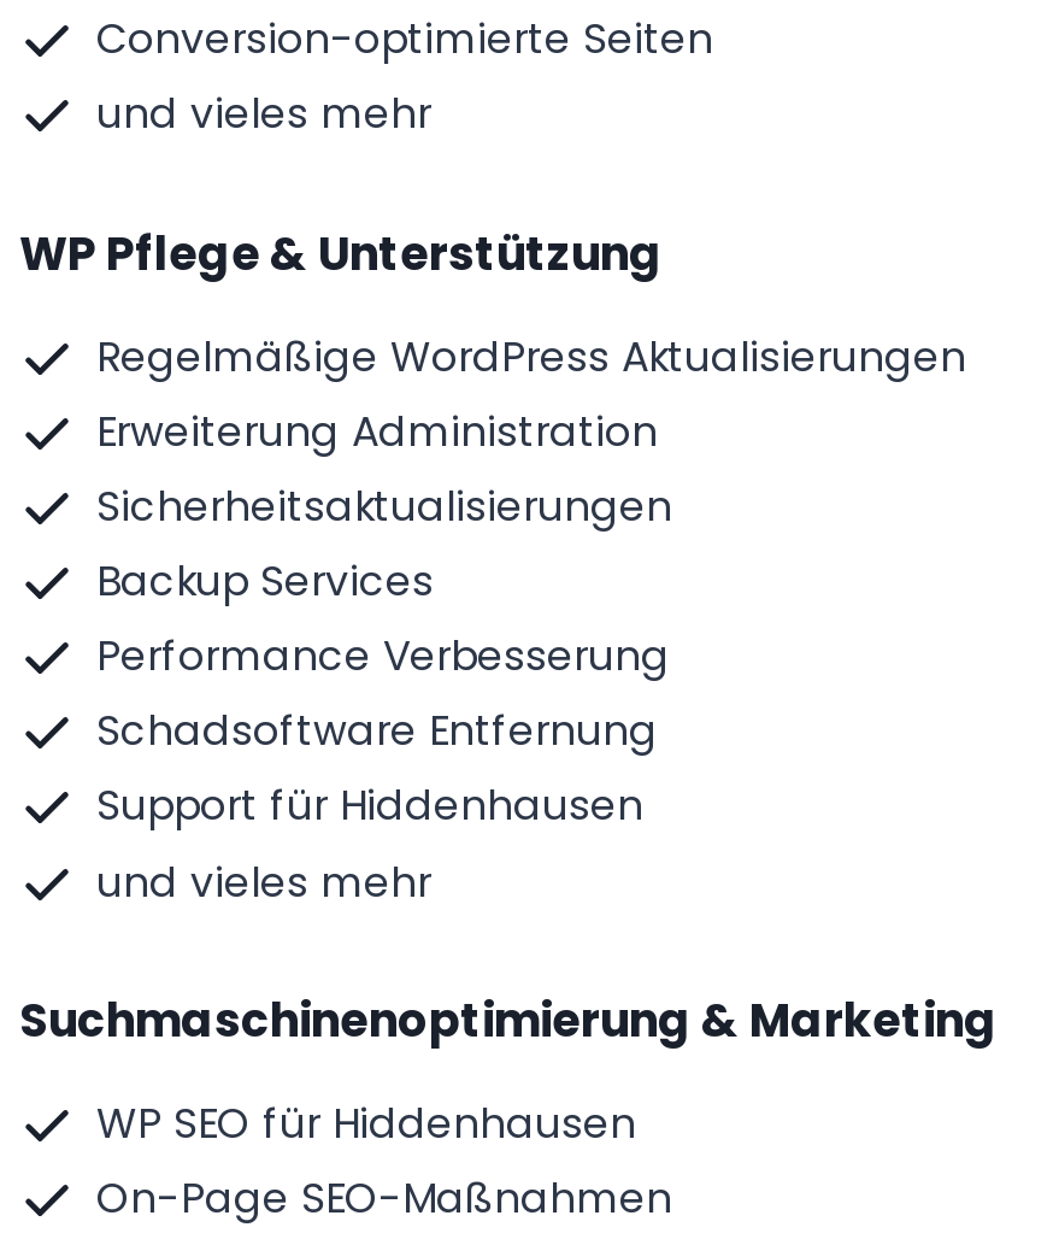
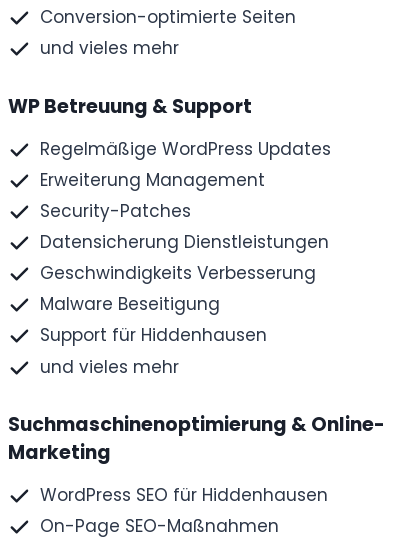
[19,221,663,286] WP Pflege & Unterstützung -> [8,93,252,120] WP Betreuung & Support
[96,328,966,760] Regelmäßige WordPress Aktualisierungen | Erweiterung Administration | Sicherheitsaktualisierungen | Backup Services | Performance Verbesserung | Schadsoftware Entfernung -> [40,137,331,316] Regelmäßige WordPress Updates | Erweiterung Management | Security-Patches | Datensicherung Dienstleistungen | Geschwindigkeits Verbesserung | Malware Beseitigung
[19,988,998,1053] Suchmaschinenoptimierung & Marketing -> [8,411,385,466] Suchmaschinenoptimierung & Online- | Marketing
[96,1094,636,1152] WP SEO für Hiddenhausen -> [40,483,328,507] WordPress SEO für Hiddenhausen

